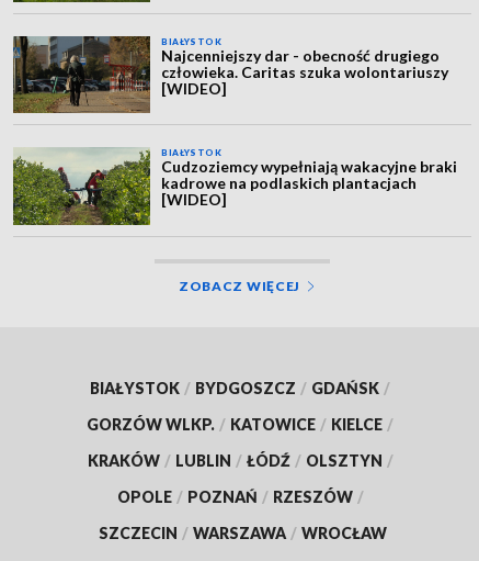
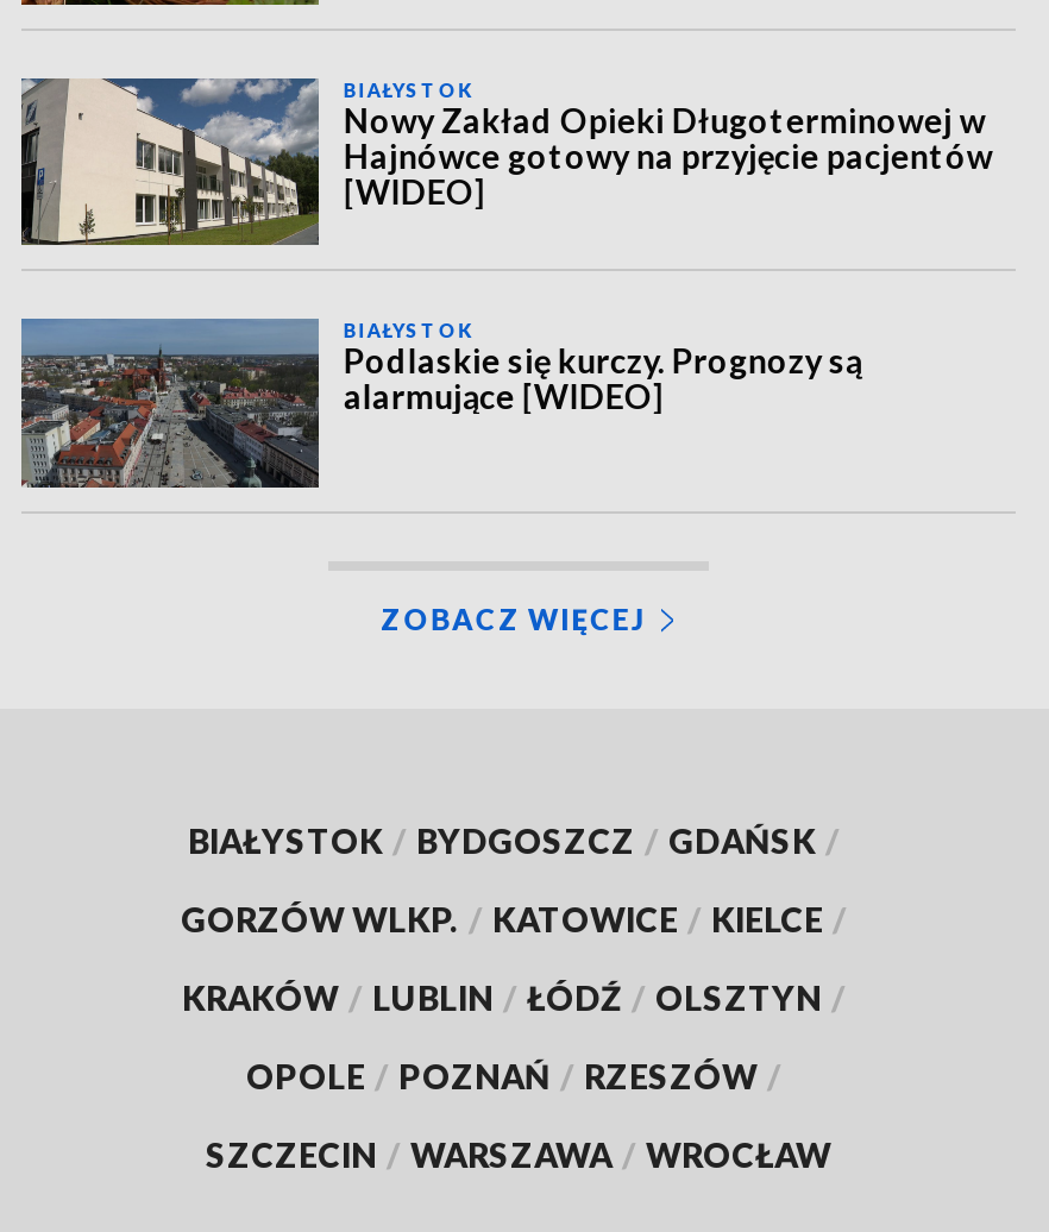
[12,35,449,113] [image] | Najcenniejszy dar - obecność drugiego | człowieka. Caritas szuka wolontariuszy -> [19,76,993,245] [image] | Nowy Zakład Opieki Długoterminowej w | Hajnówce gotowy na przyjęcie pacjentów
[12,147,458,226] [image] | Cudzoziemcy wypełniają wakacyjne braki | kadrowe na podlaskich plantacjach | [WIDEO] -> [19,316,862,490] [image] | Podlaskie się kurczy. Prognozy są | alarmujące [WIDEO]

